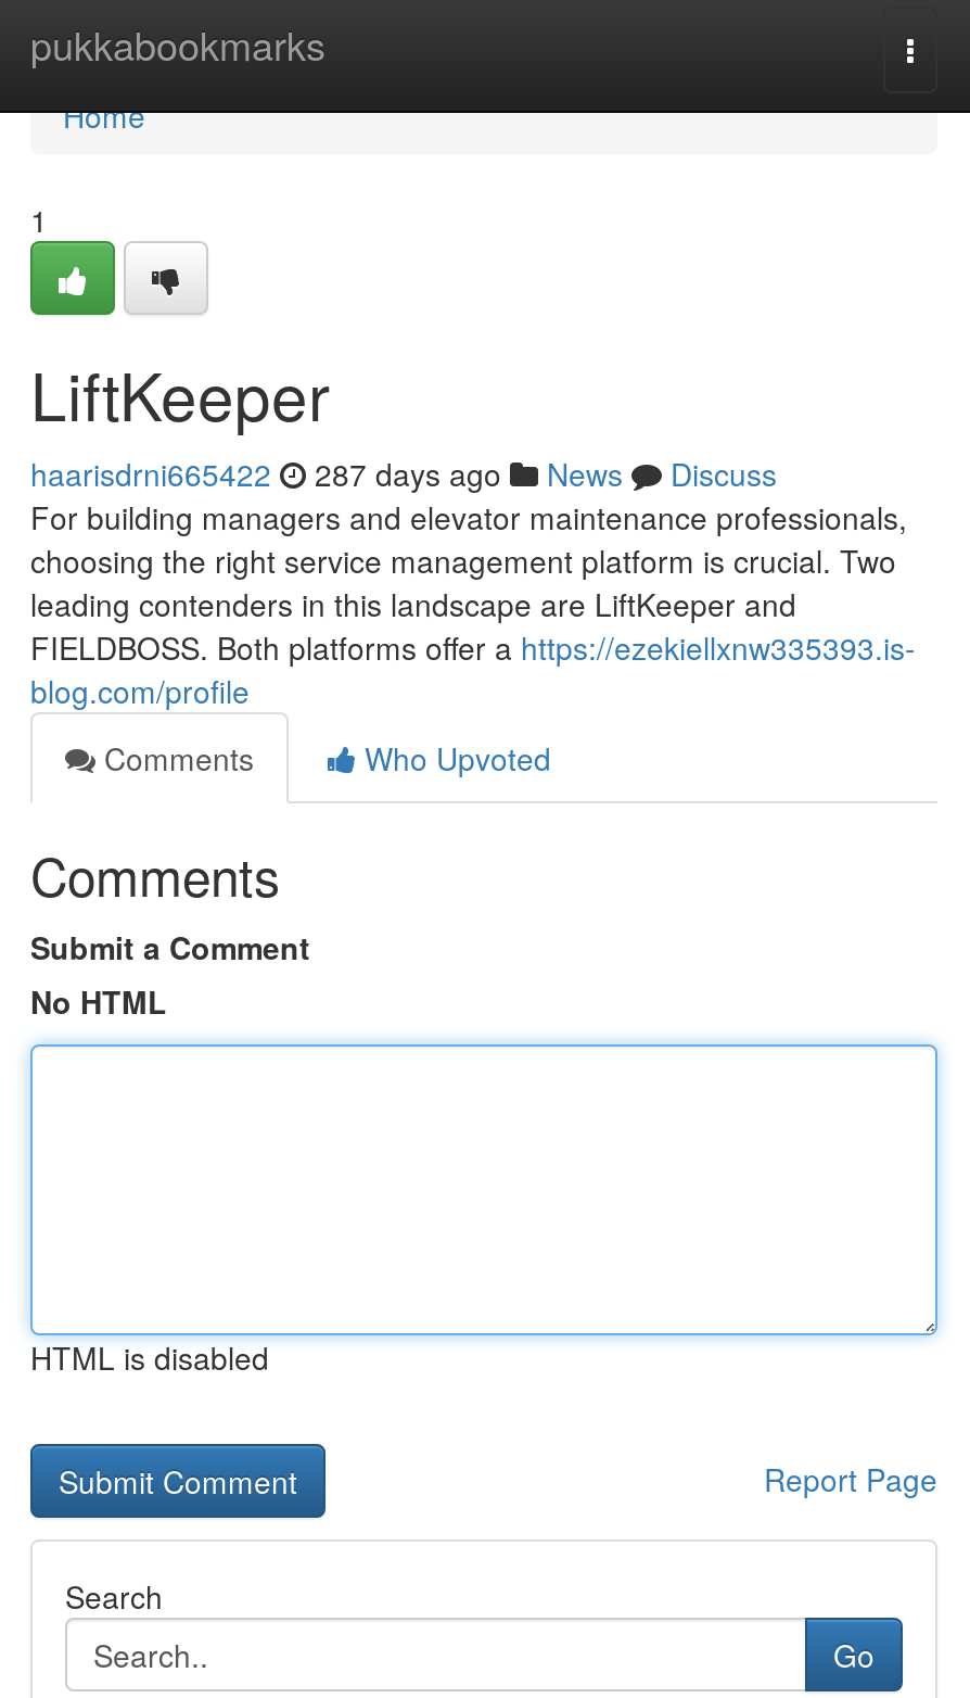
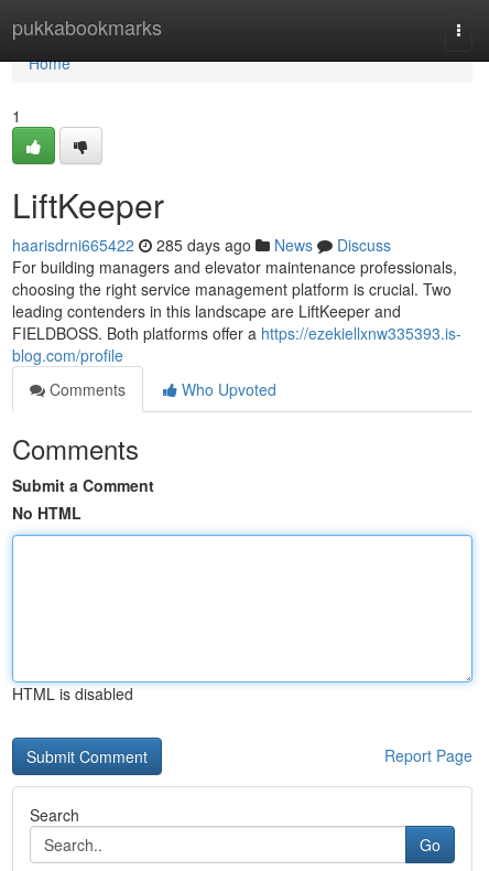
[30,452,777,495] haarisdrni665422 287 days ago News Discuss -> [12,234,391,256] haarisdrni665422 285 days ago News Discuss

